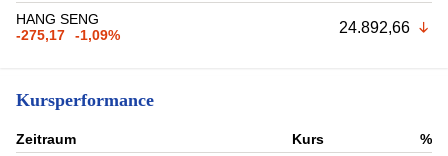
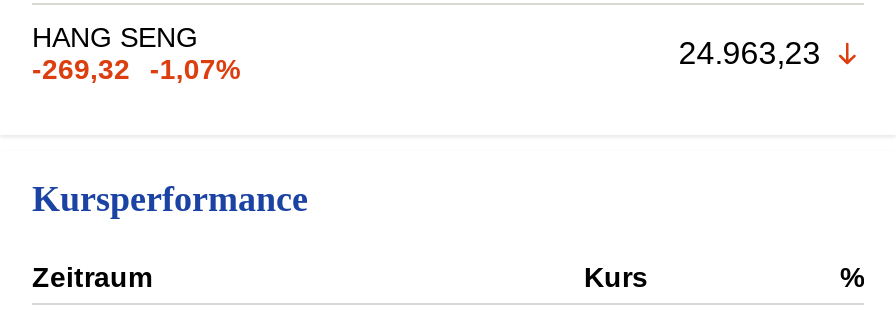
[339,19,410,36] 24.892,66 -> [679,37,821,71] 24.963,23
[16,27,65,43] -275,17 -> [32,53,130,85] -269,32
[75,27,120,43] -1,09% -> [150,53,240,85] -1,07%

